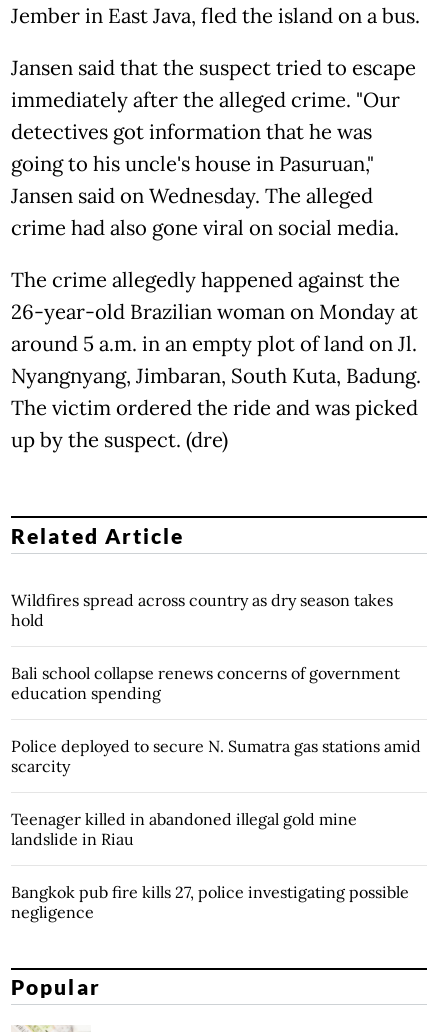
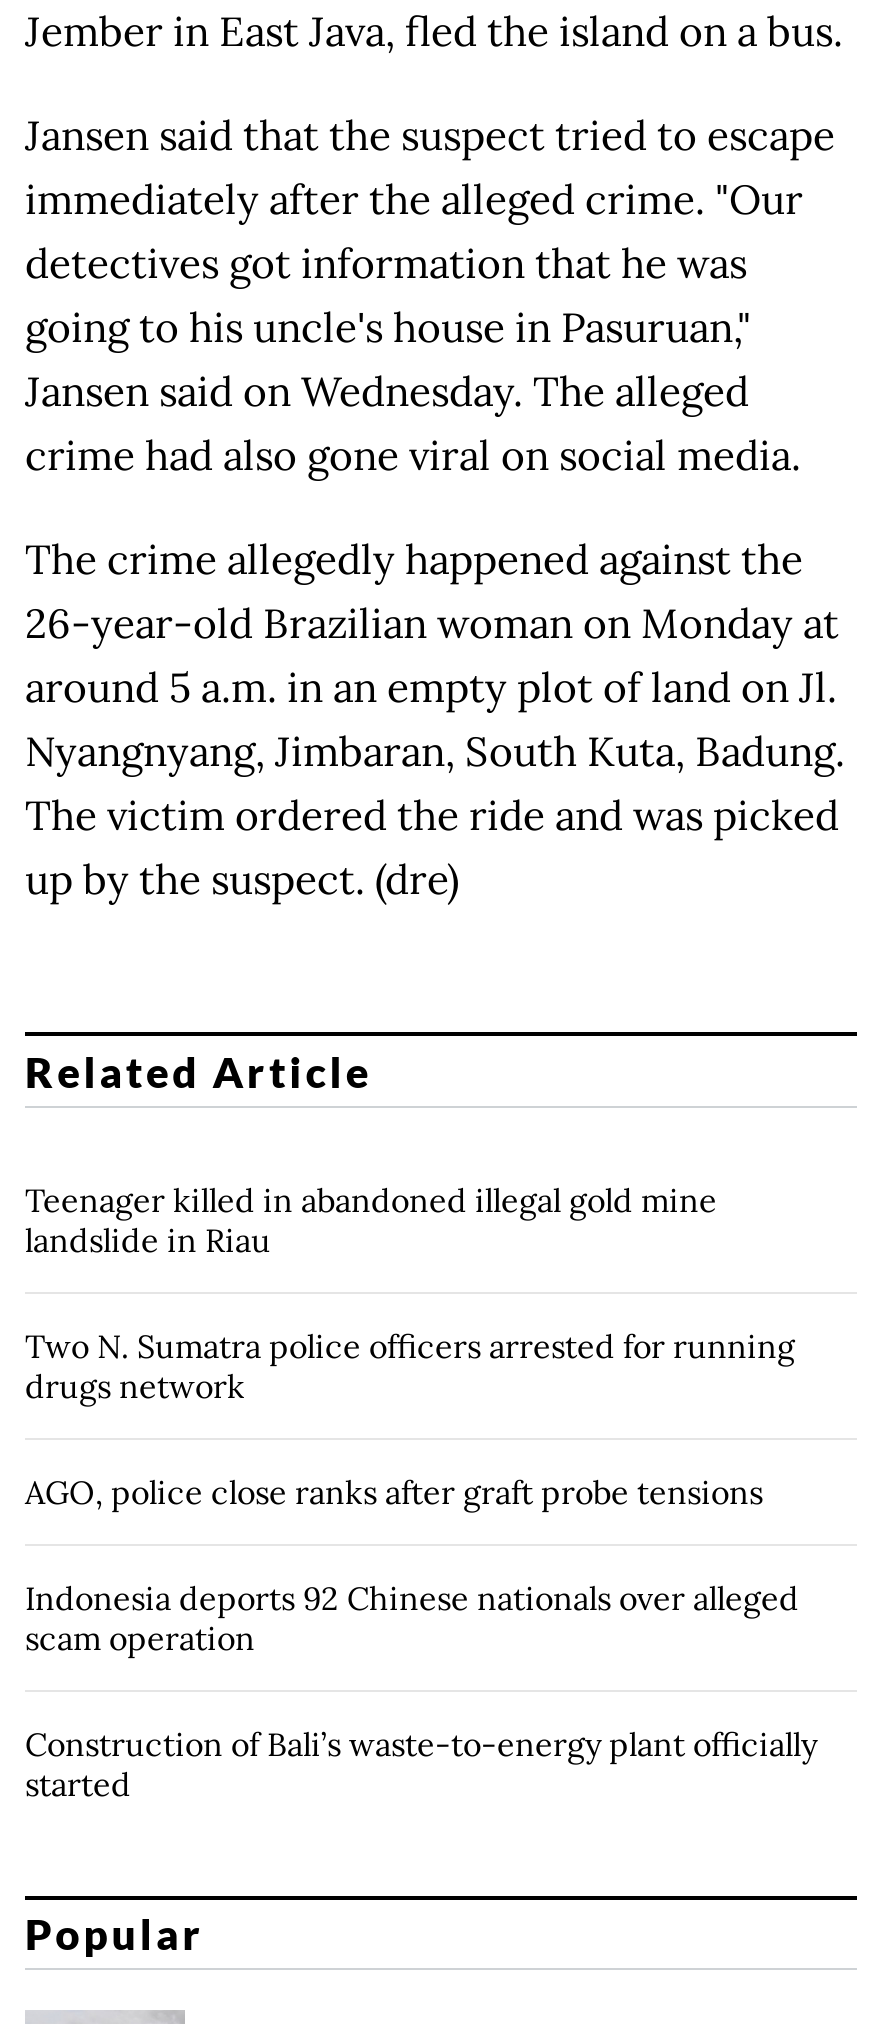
[11,590,421,776] Wildfires spread across country as dry season takes | hold | Bali school collapse renews concerns of government | education spending | Police deployed to secure N. Sumatra gas stations amid | scarcity -> none
moved [11,809,357,849] -> [25,1180,717,1260]: Teenager killed in abandoned illegal gold mine | landslide in Riau
[11,882,409,922] Bangkok pub fire kills 27, police investigating possible | negligence -> [25,1326,817,1804] Two N. Sumatra police officers arrested for running | drugs network | AGO, police close ranks after graft probe tensions | Indonesia deports 92 Chinese nationals over alleged | scam operation | Construction of Bali’s waste-to-energy plant officially | started

